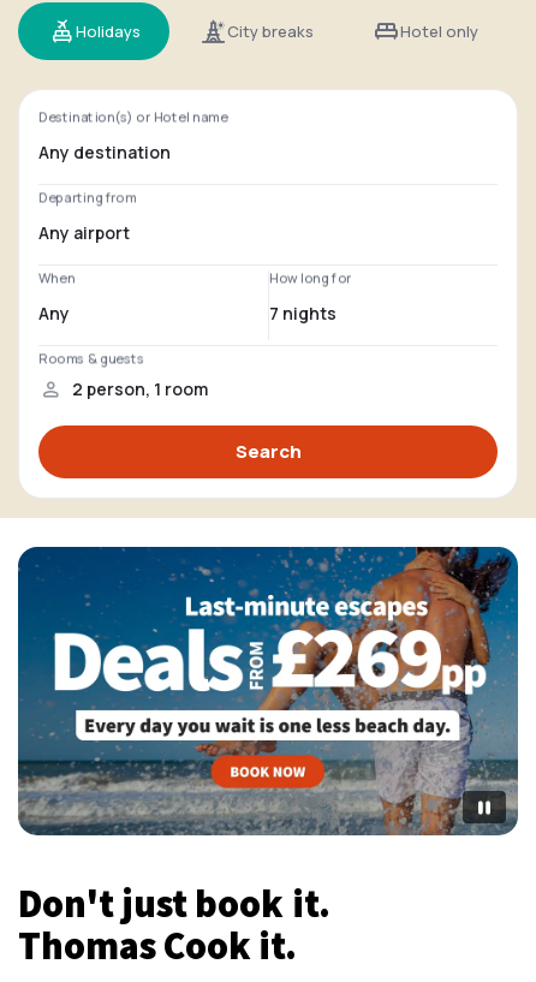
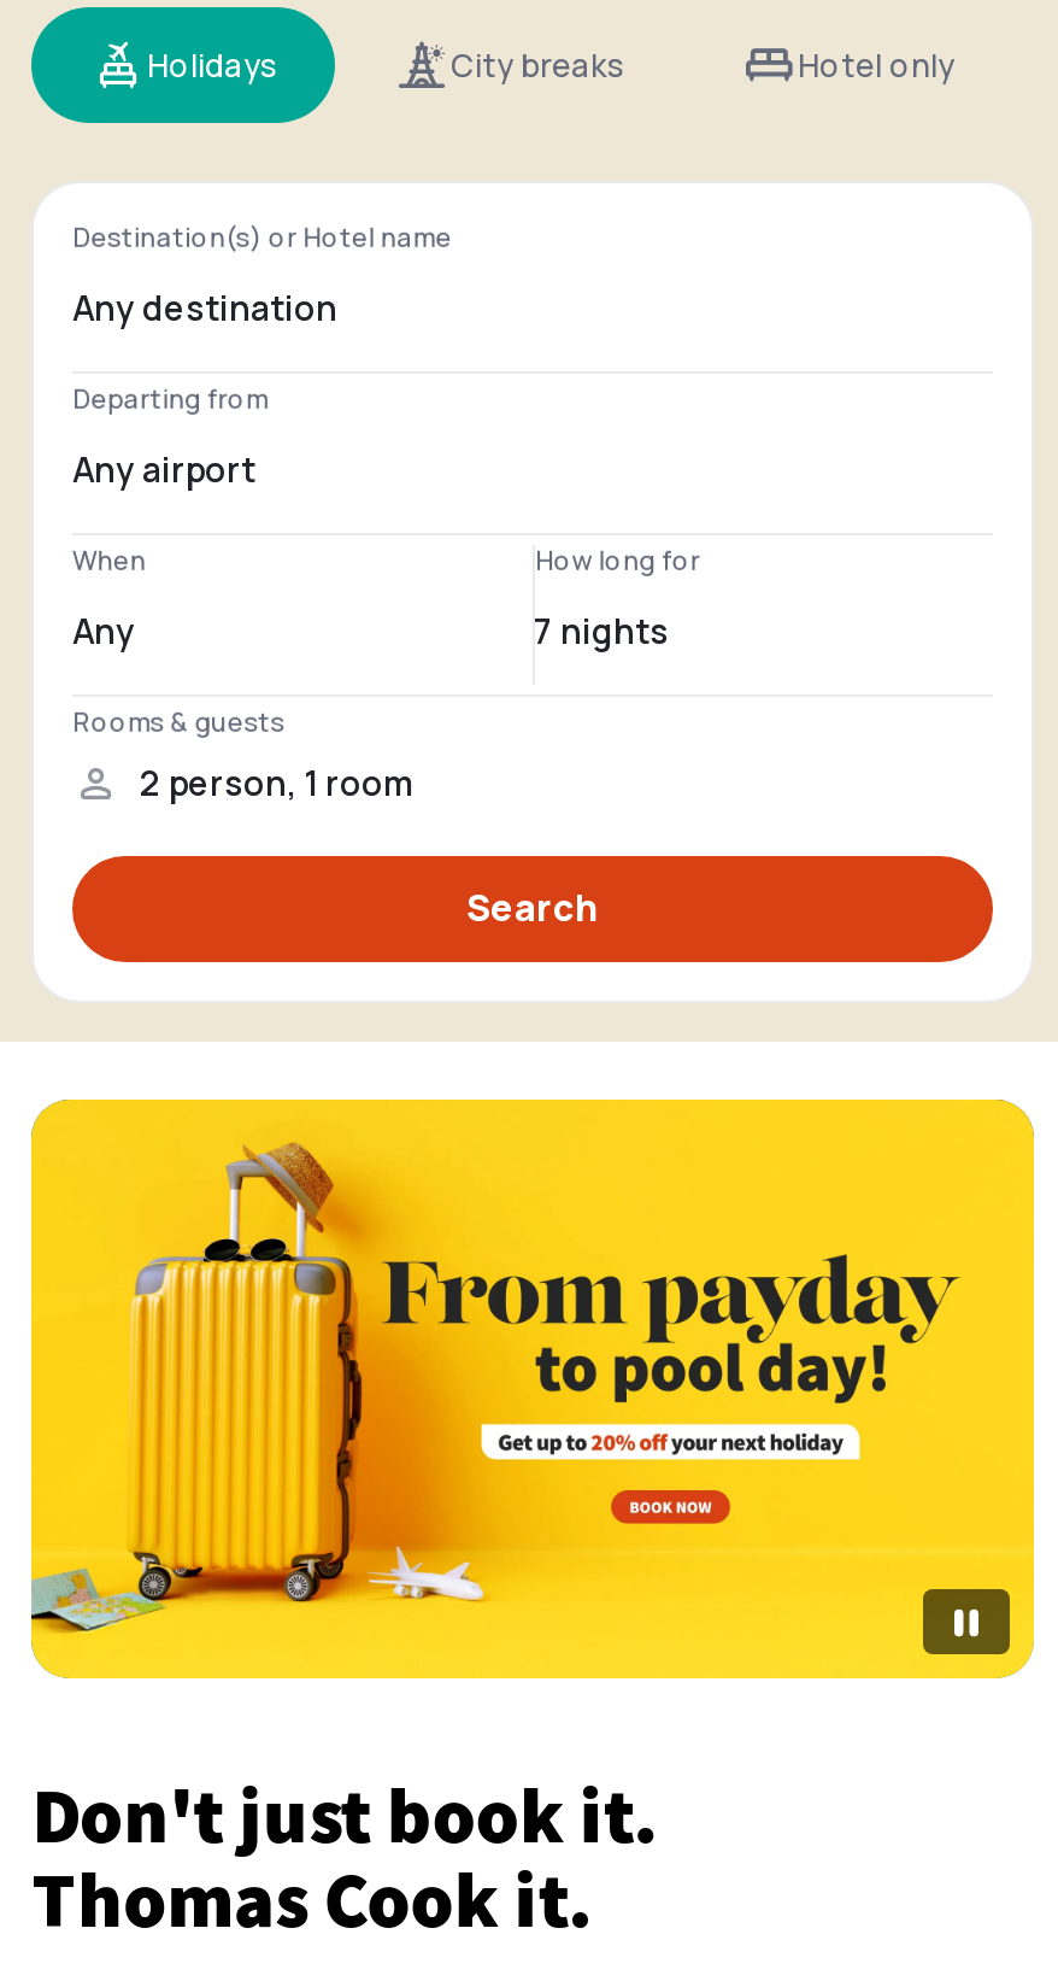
[17,546,519,837] [image] -> [29,1097,1036,1681] [image]

